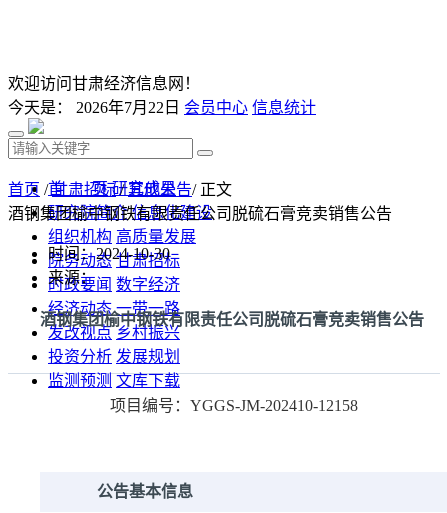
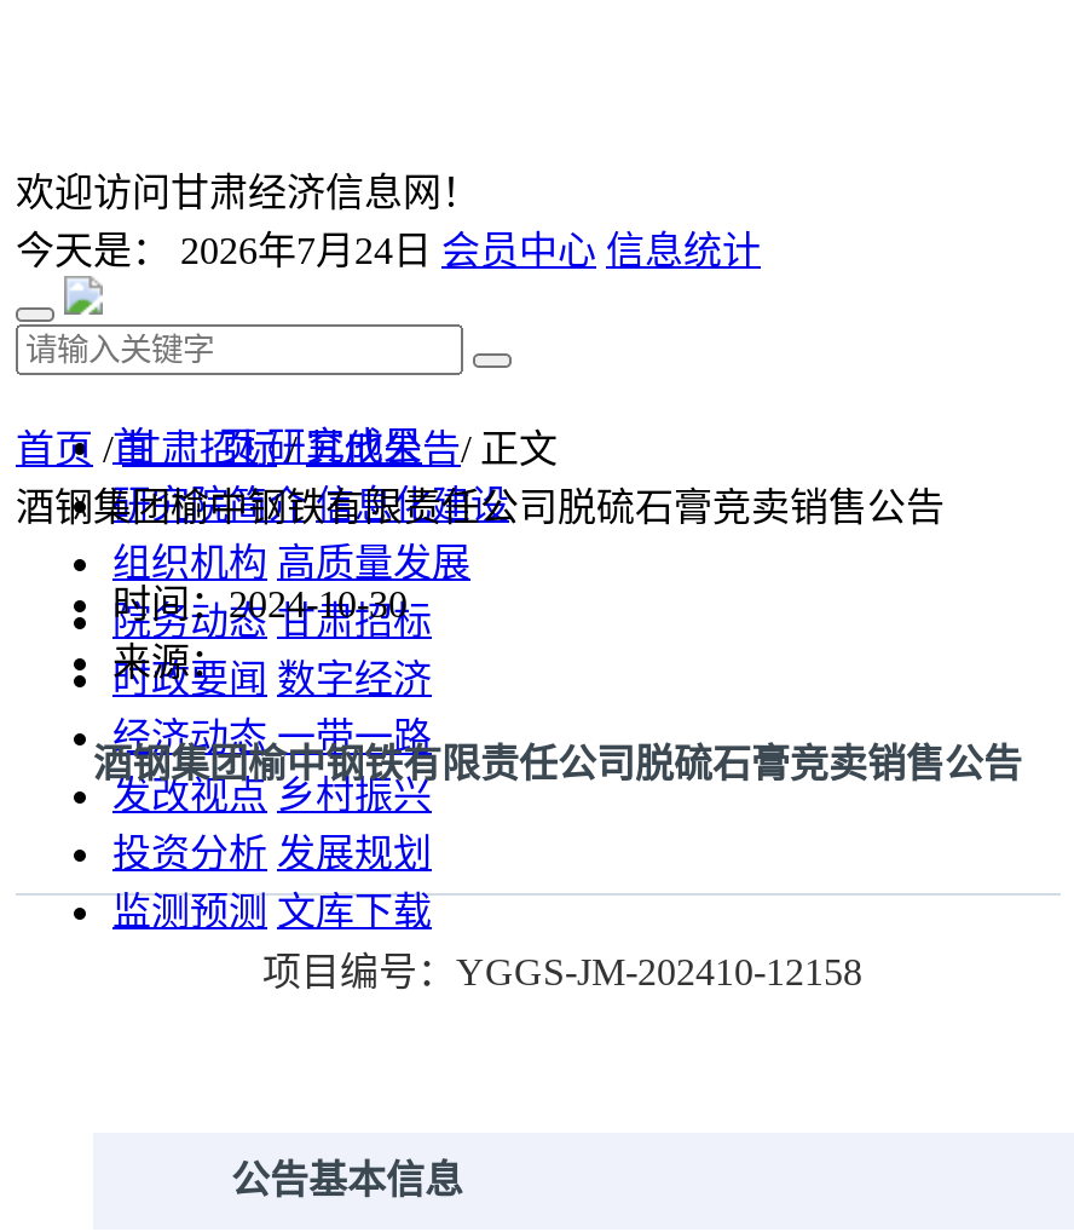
[8,99,316,116] 今天是：2026年7月22日会员中心 信息统计 -> [16,230,761,271] 今天是：2026年7月24日会员中心 信息统计

